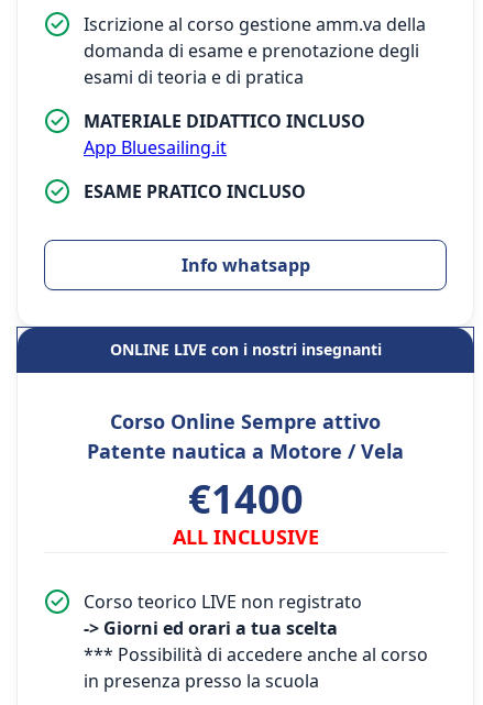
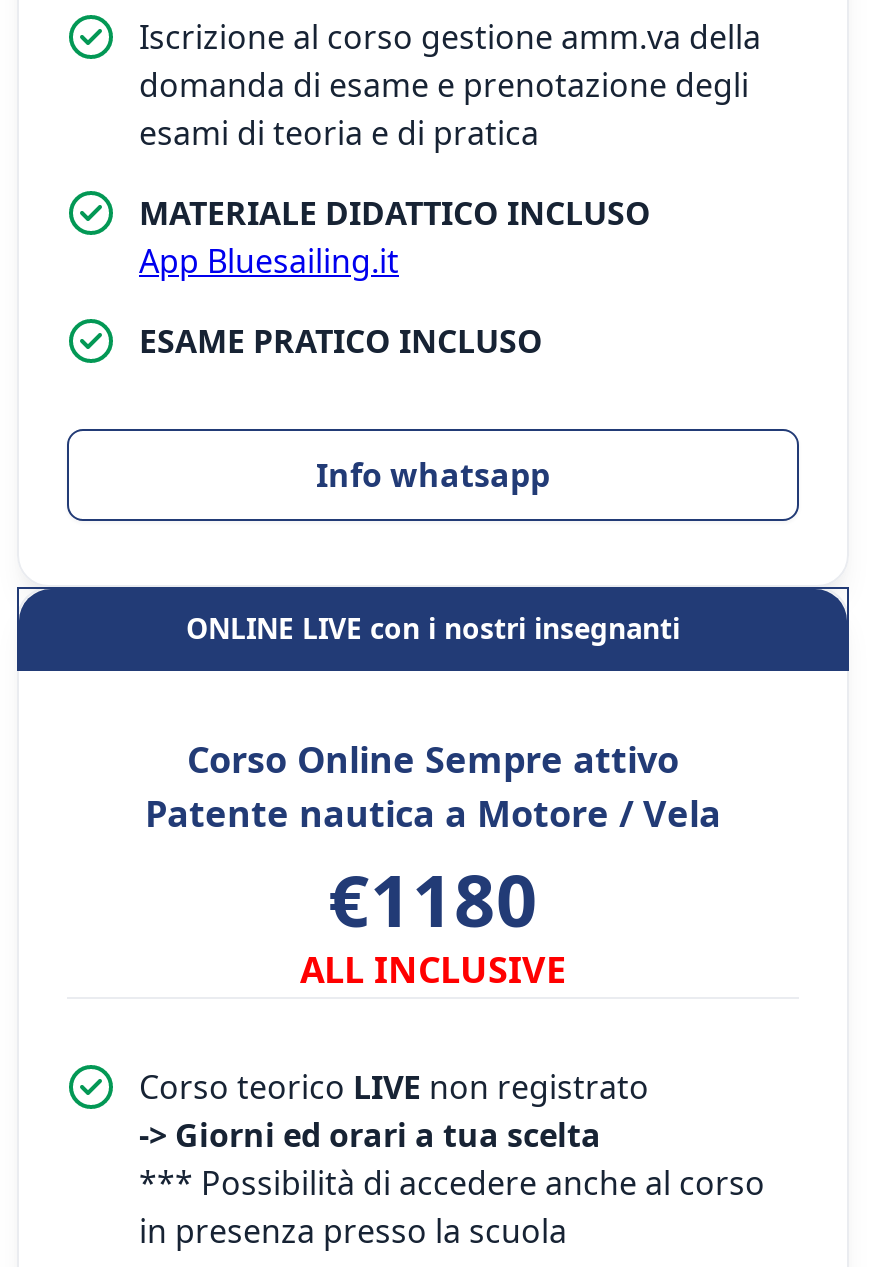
[188,472,303,526] €1400 -> [328,851,538,949] €1180

